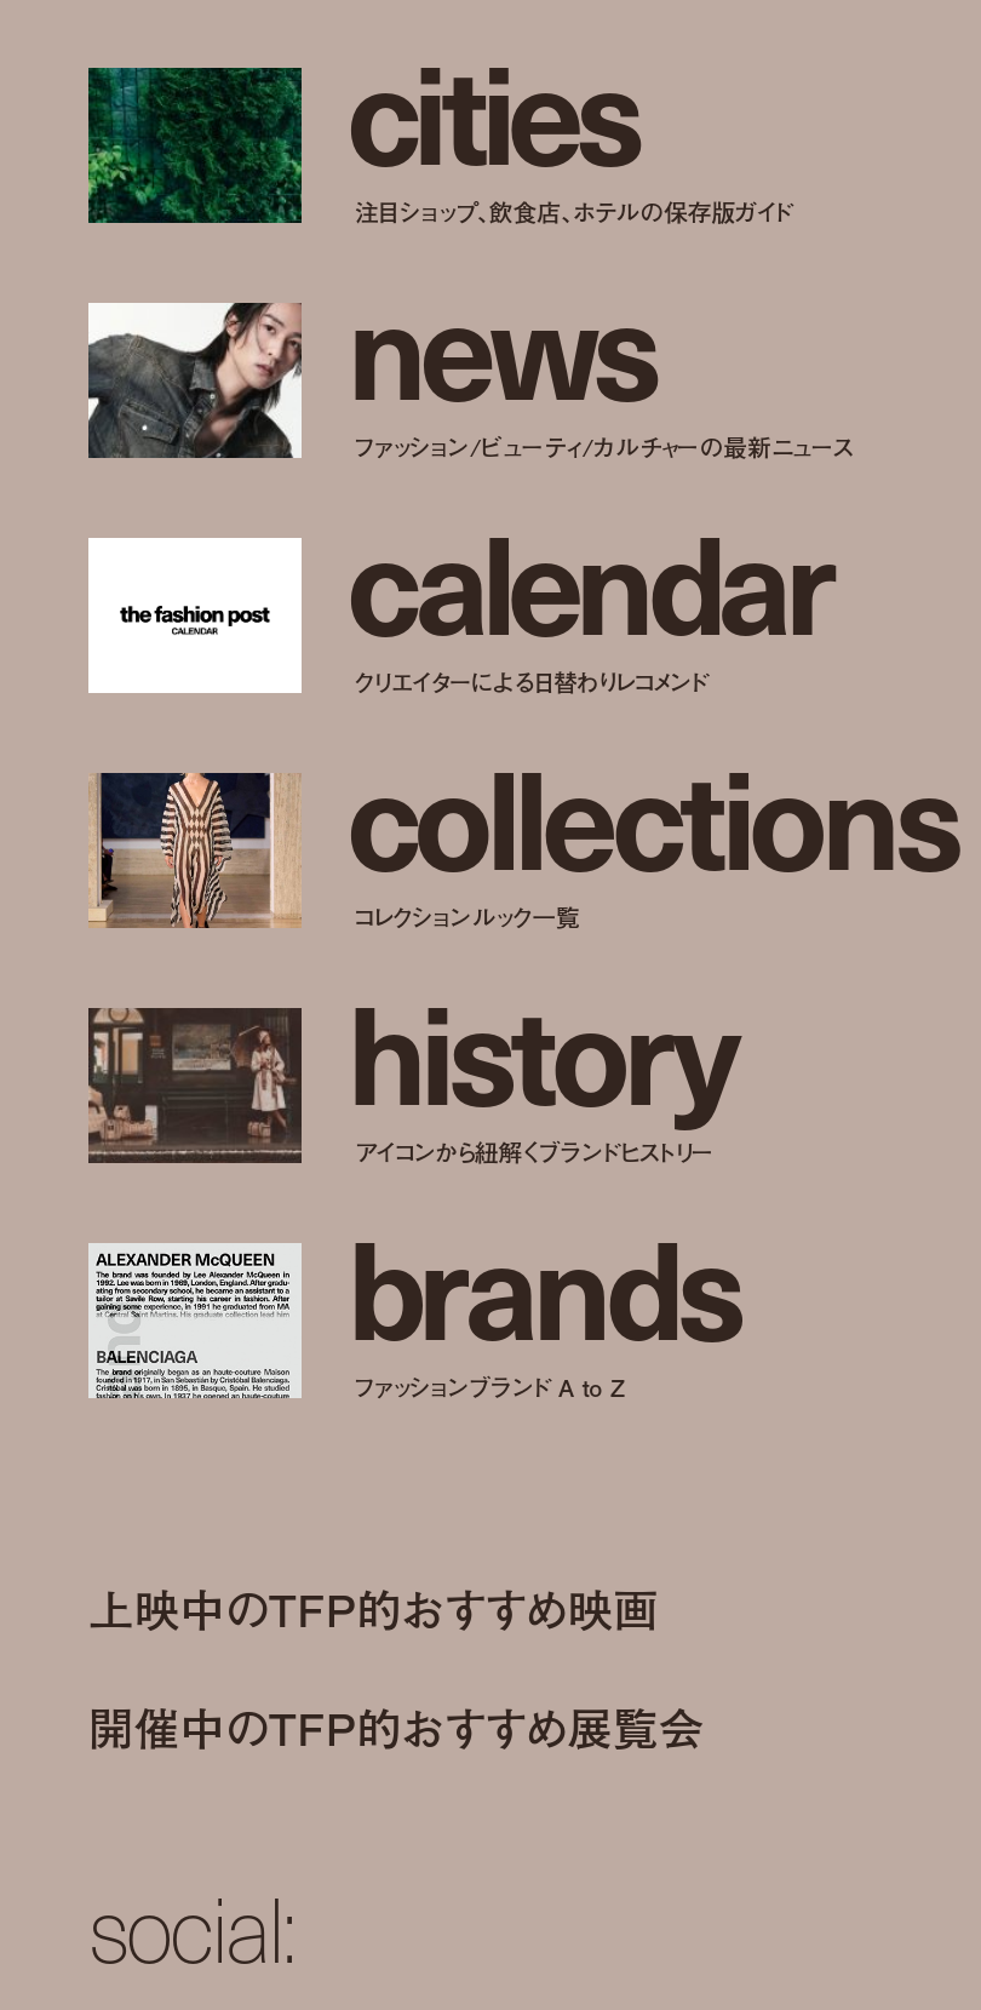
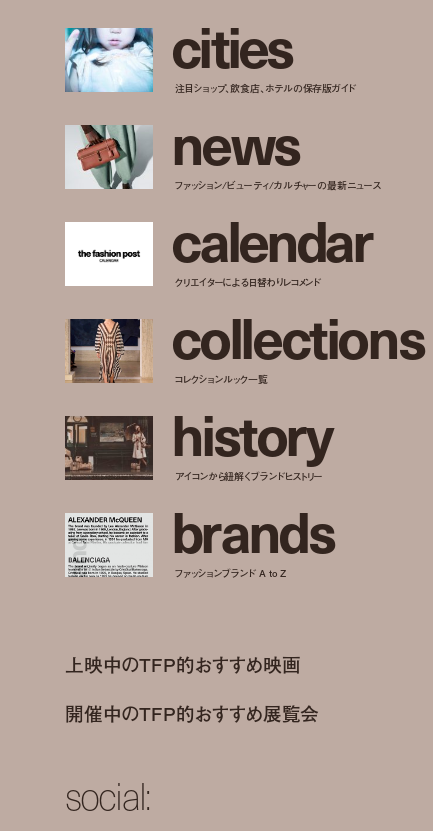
[86,65,304,225] [image] -> [64,27,154,93] [image]
[86,300,304,460] [image] -> [65,124,153,190] [image]

